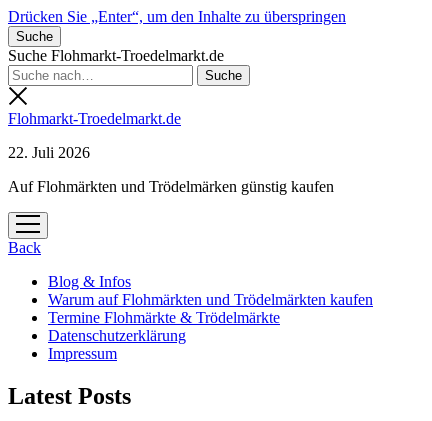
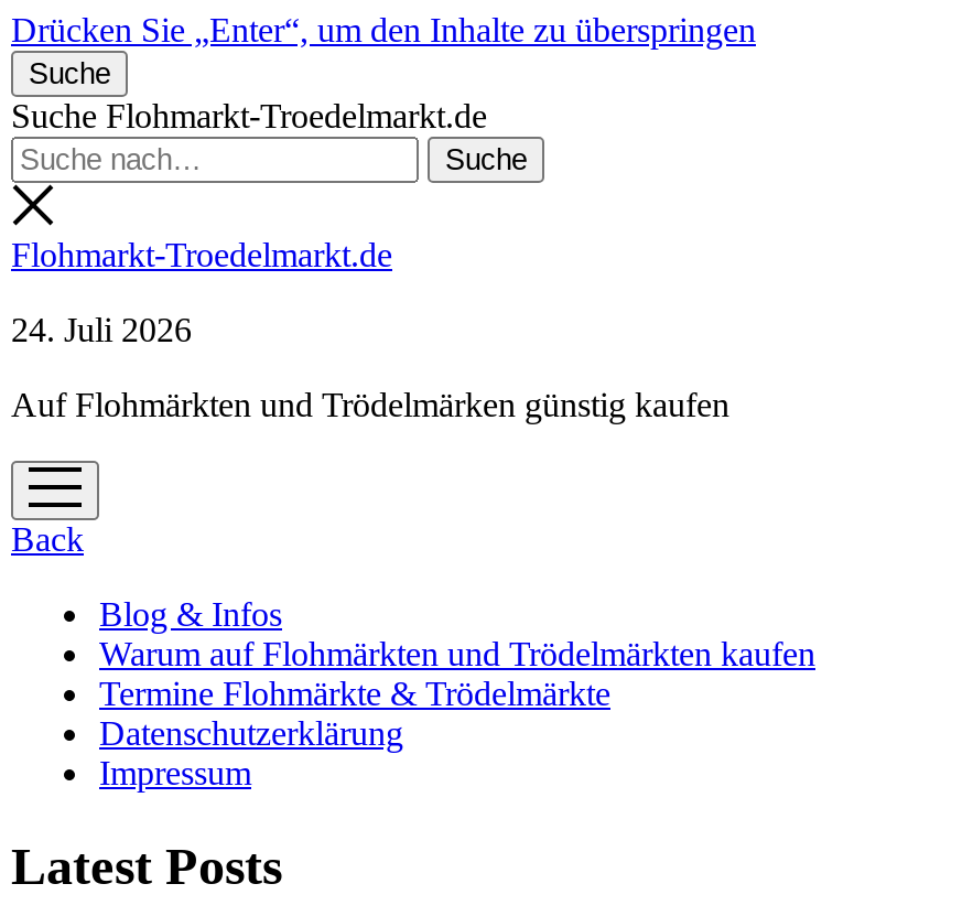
[8,144,90,161] 22. Juli 2026 -> [11,311,192,348] 24. Juli 2026

